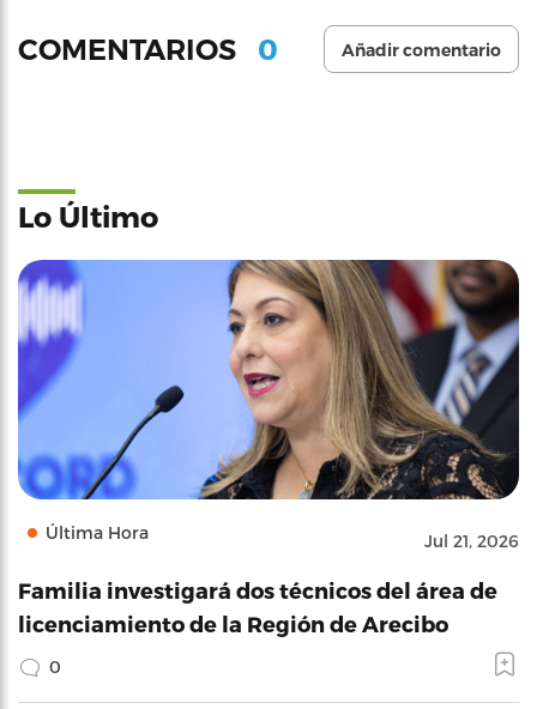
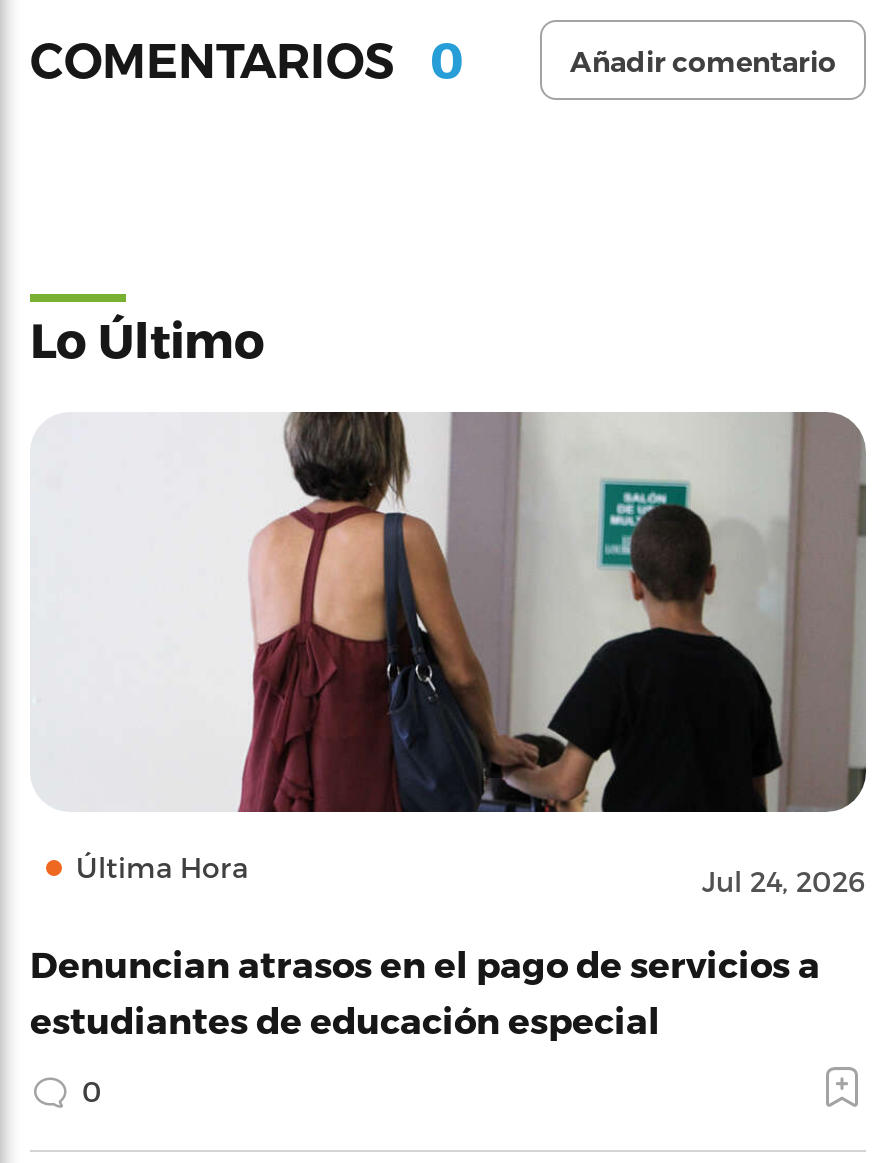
[17,259,519,551] [image] | Jul 21, 2026 -> [30,410,868,898] [image] | Jul 24, 2026
[18,577,497,636] Familia investigará dos técnicos del área de | licenciamiento de la Región de Arecibo -> [30,942,820,1040] Denuncian atrasos en el pago de servicios a | estudiantes de educación especial

